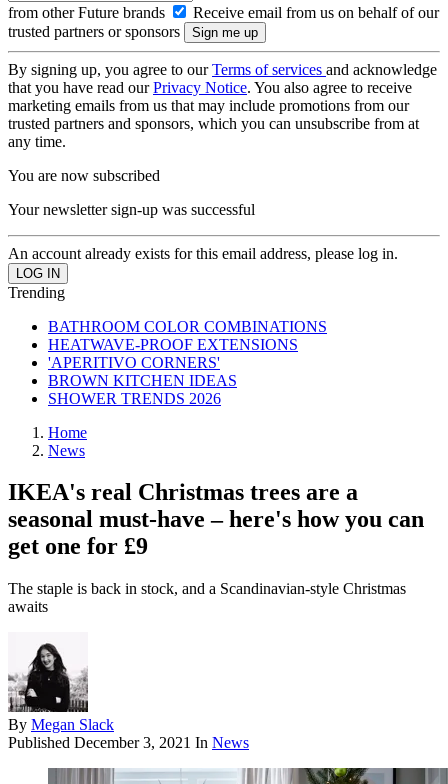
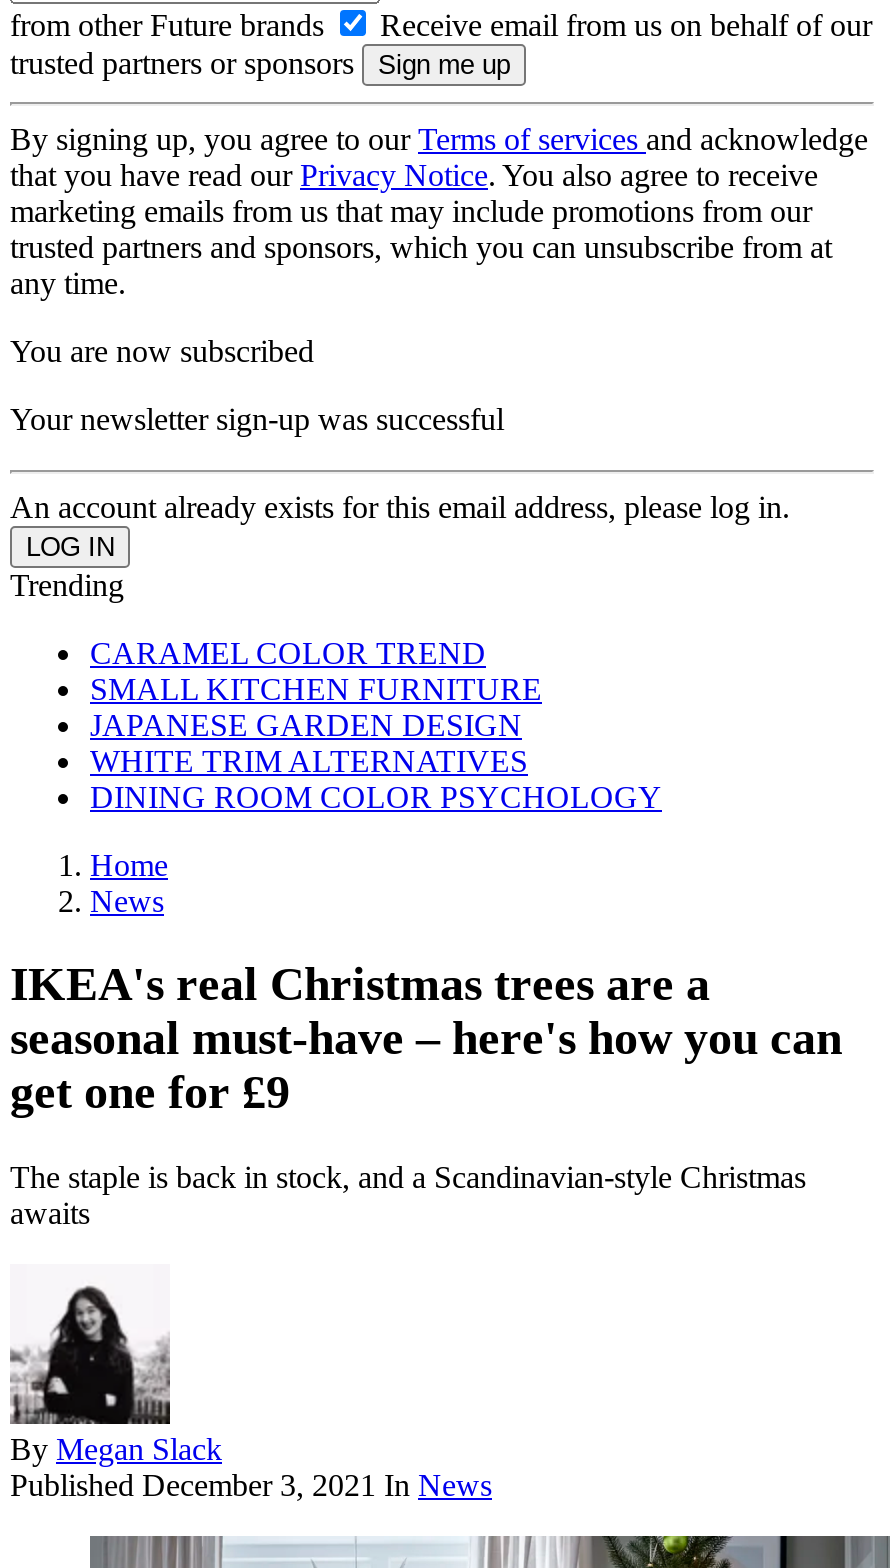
[48,317,327,406] BATHROOM COLOR COMBINATIONS | HEATWAVE-PROOF EXTENSIONS | 'APERITIVO CORNERS' | BROWN KITCHEN IDEAS | SHOWER TRENDS 2026 -> [90,635,662,813] CARAMEL COLOR TREND | SMALL KITCHEN FURNITURE | JAPANESE GARDEN DESIGN | WHITE TRIM ALTERNATIVES | DINING ROOM COLOR PSYCHOLOGY

